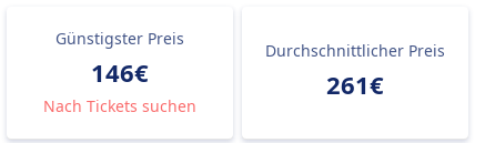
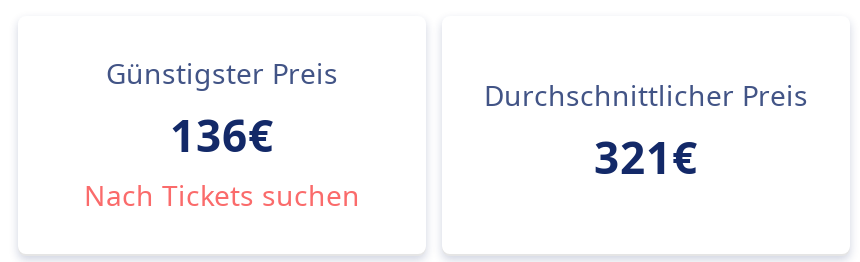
[91,55,149,89] 146€ -> [170,104,274,164] 136€
[326,68,384,101] 261€ -> [594,126,698,186] 321€

